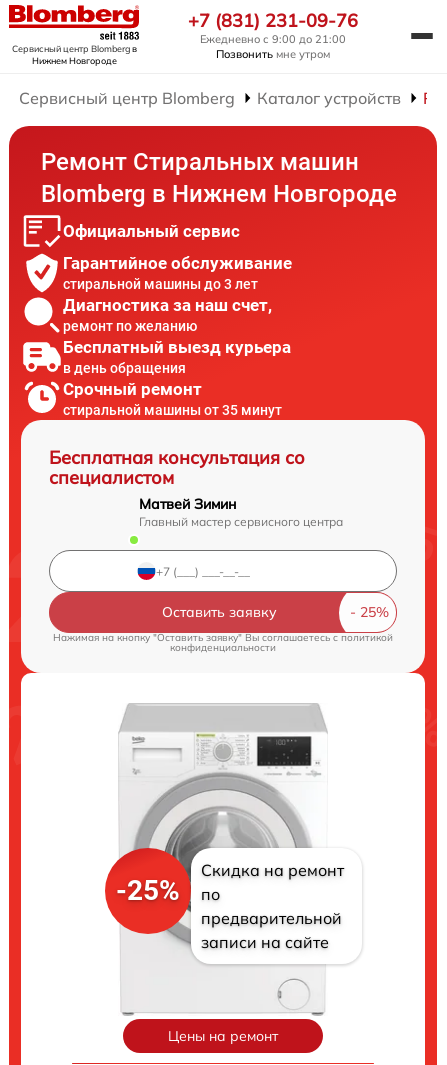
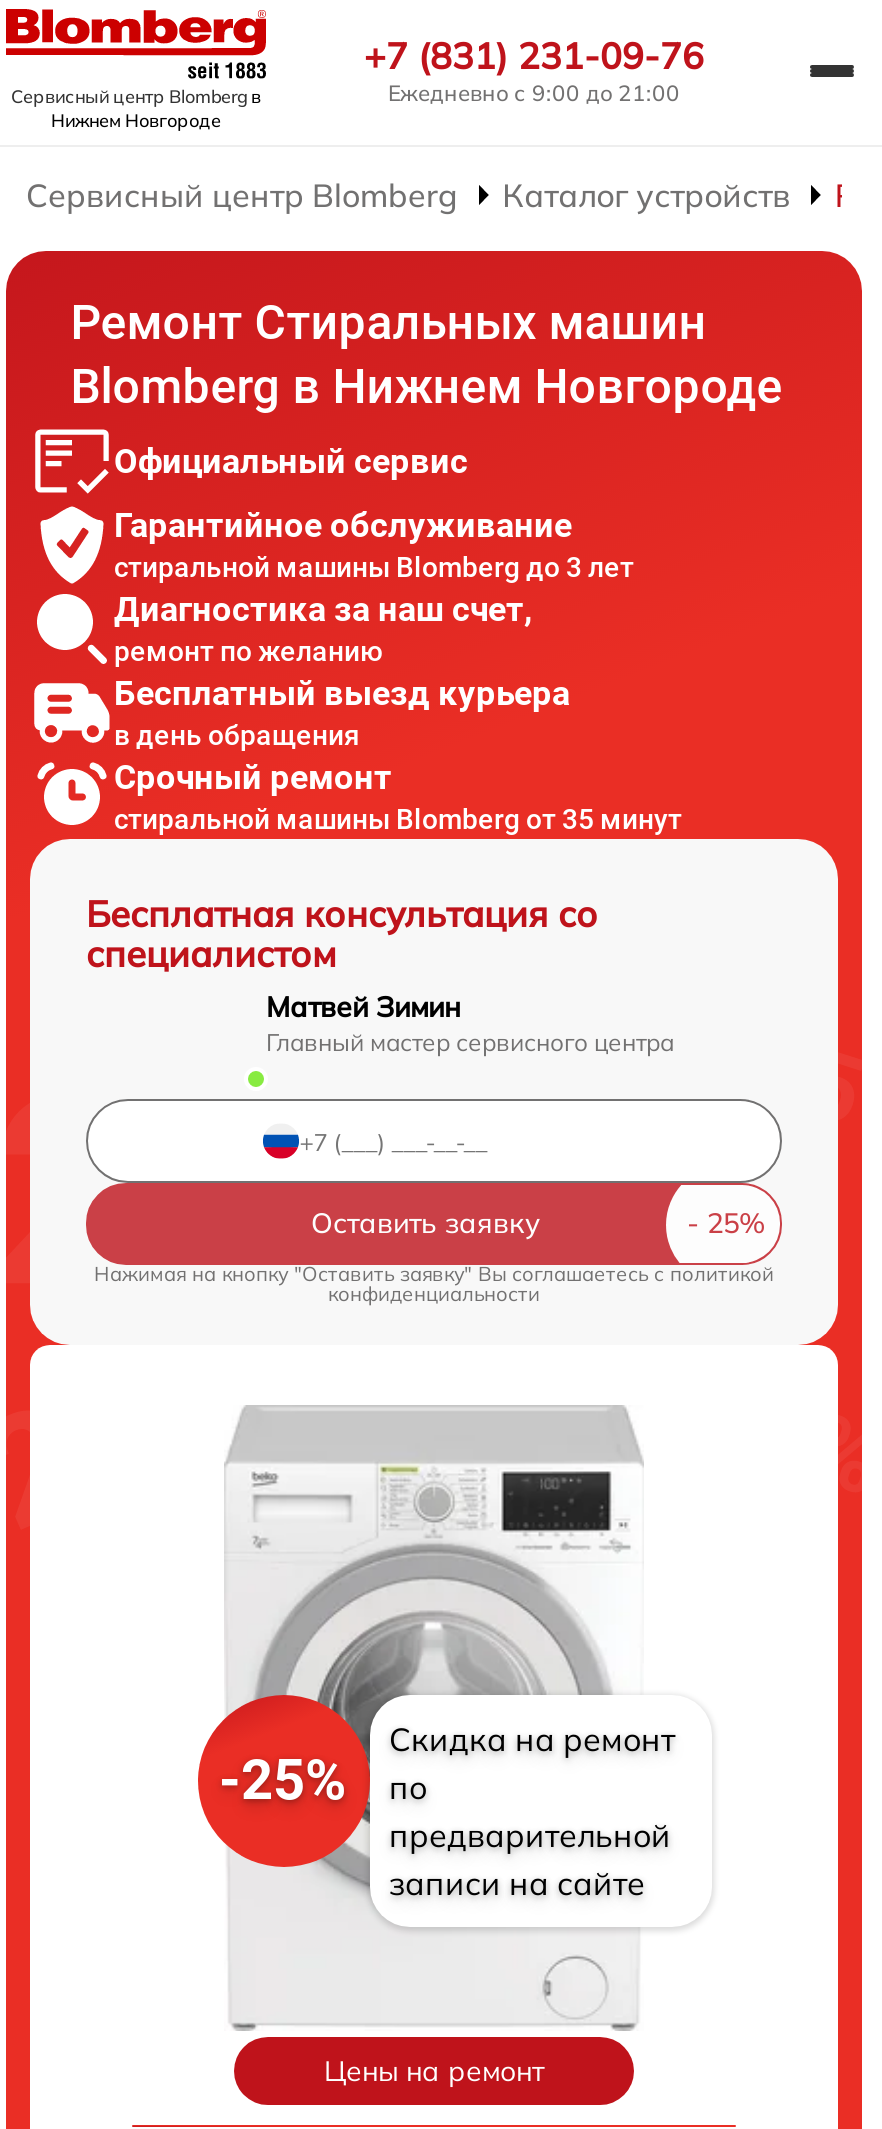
[216,47,330,61] Позвонить мне утром -> none
[63,276,258,292] стиральной машины до 3 лет -> [114,550,634,582] стиральной машины Blomberg до 3 лет
[63,402,282,418] стиральной машины от 35 минут -> [114,802,682,834] стиральной машины Blomberg от 35 минут

